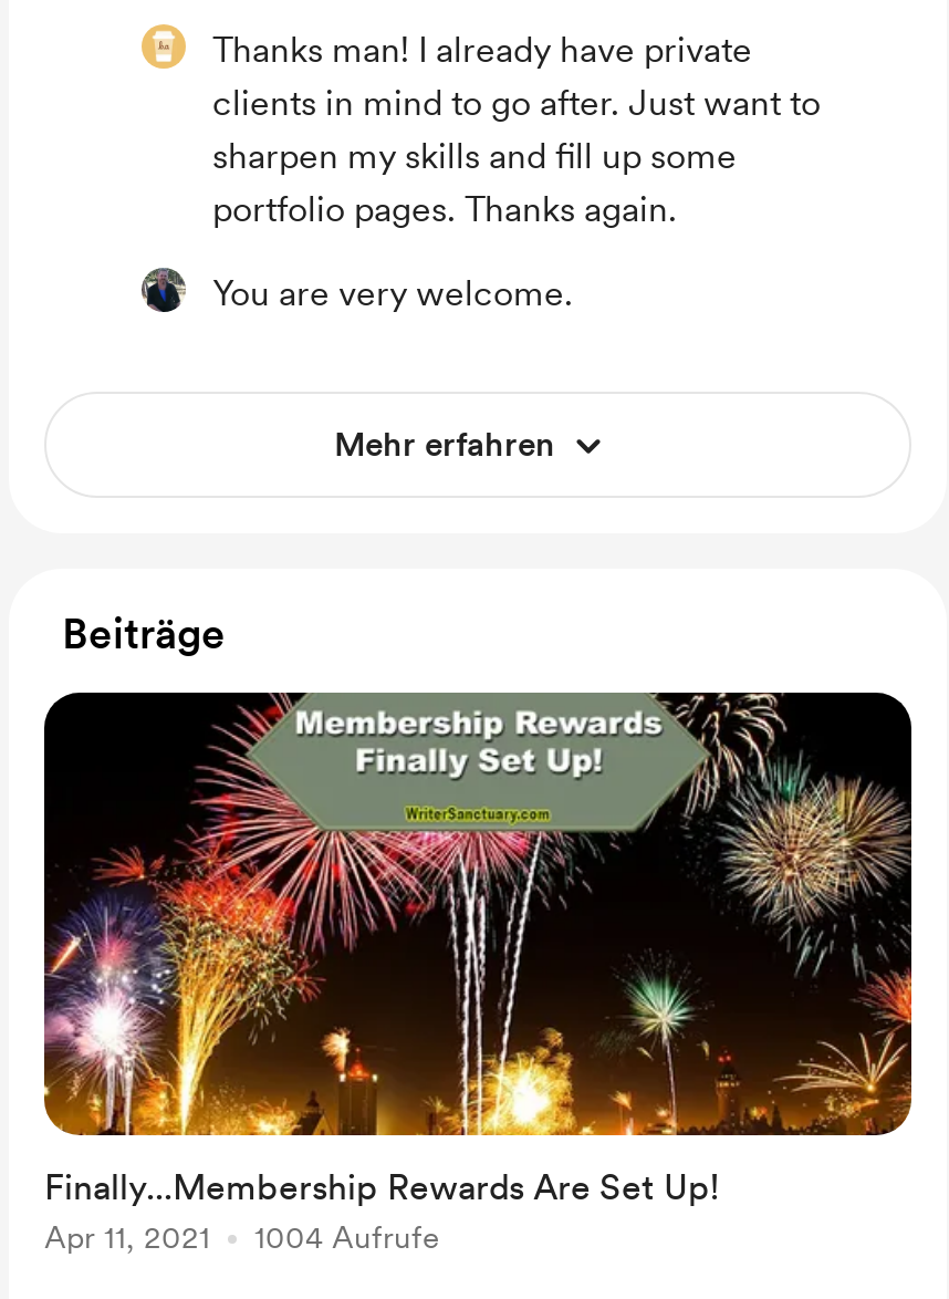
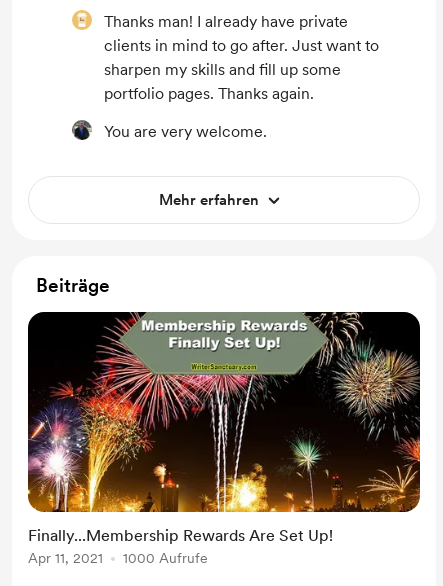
[44,1219,440,1255] Apr 11, 2021 1004 Aufrufe -> [28,550,208,566] Apr 11, 2021 1000 Aufrufe

